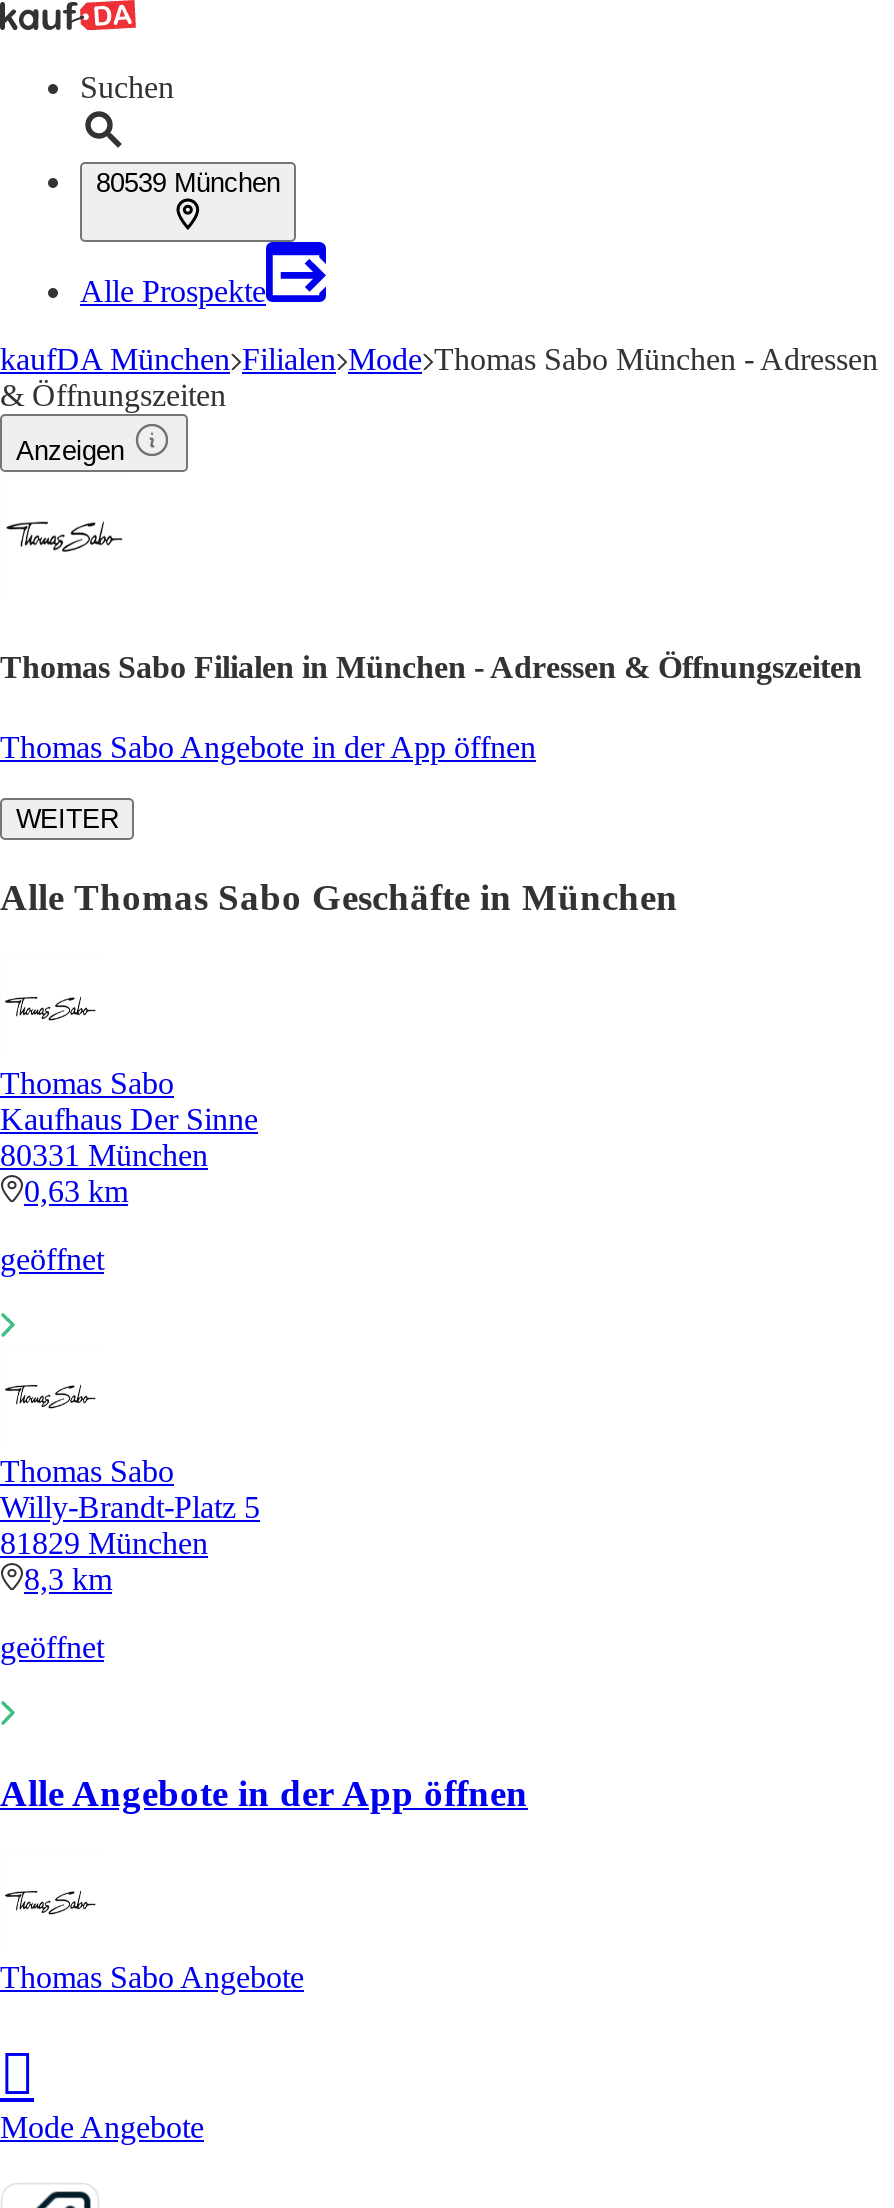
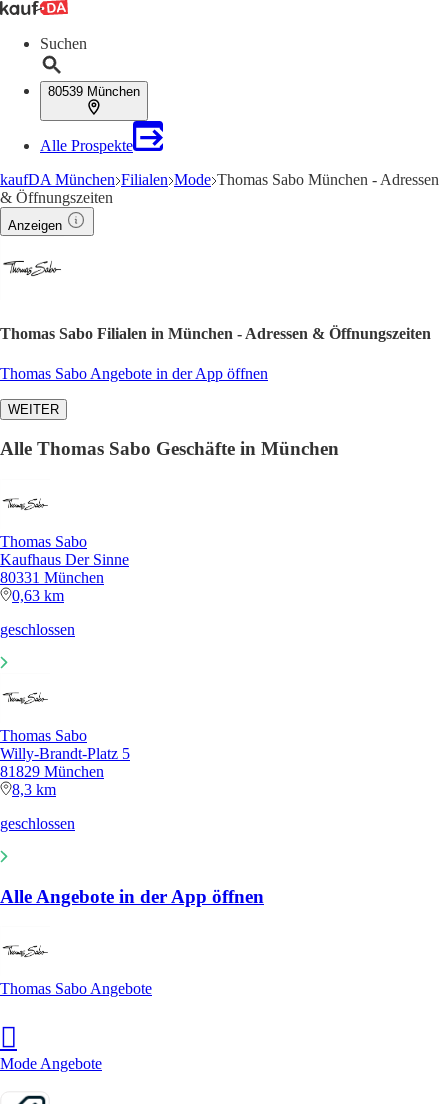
[0,1242,104,1276] geöffnet -> [0,621,75,638] geschlossen
[0,1630,104,1664] geöffnet -> [0,815,75,832] geschlossen

